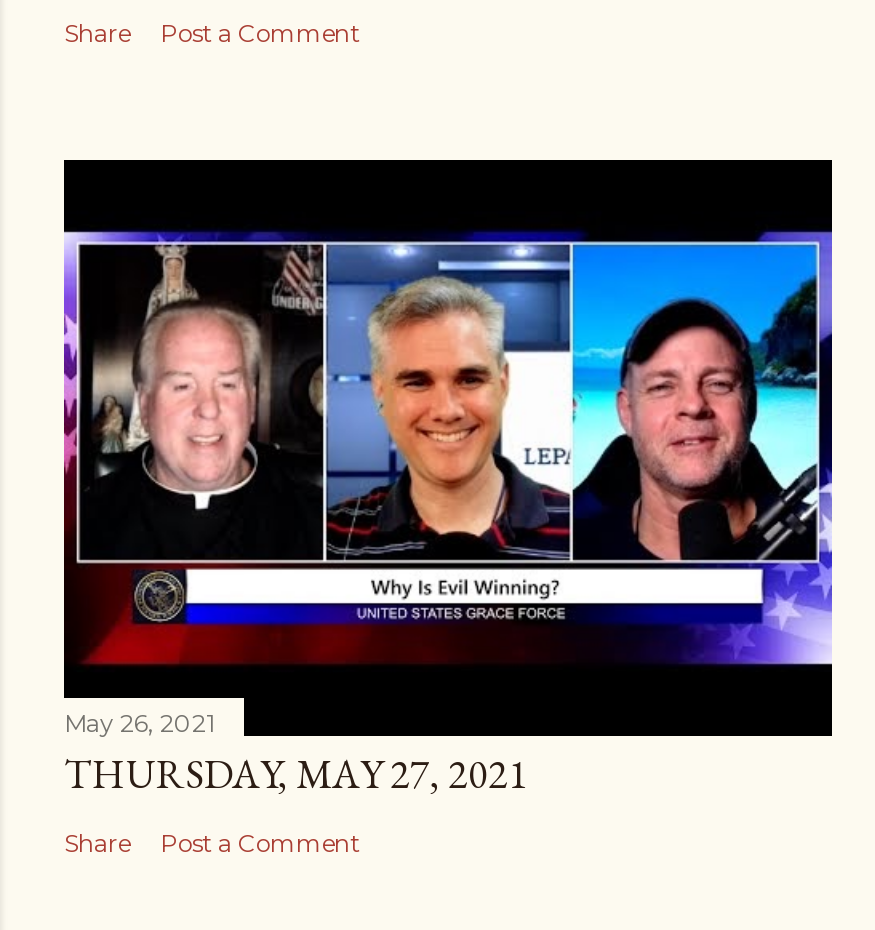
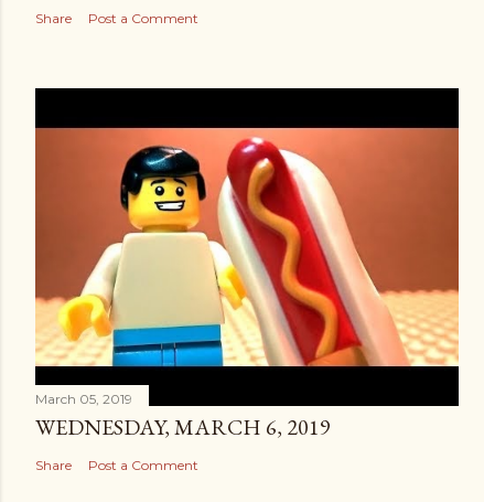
[62,228,834,800] [image] | May 26, 2021 | THURSDAY, MAY 27, 2021 -> [34,126,460,441] [image] | March 05, 2019 | WEDNESDAY, MARCH 6, 2019

